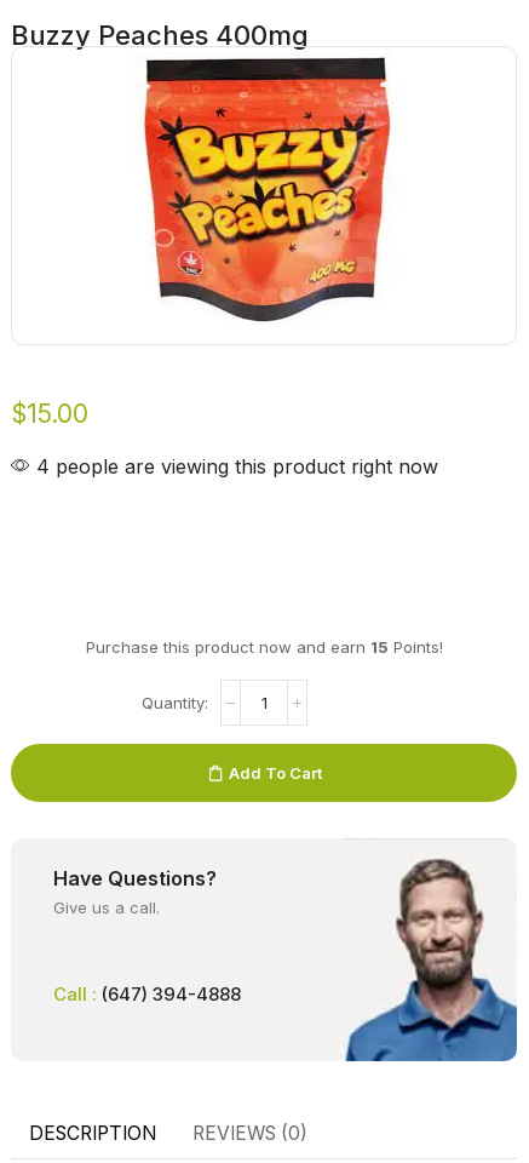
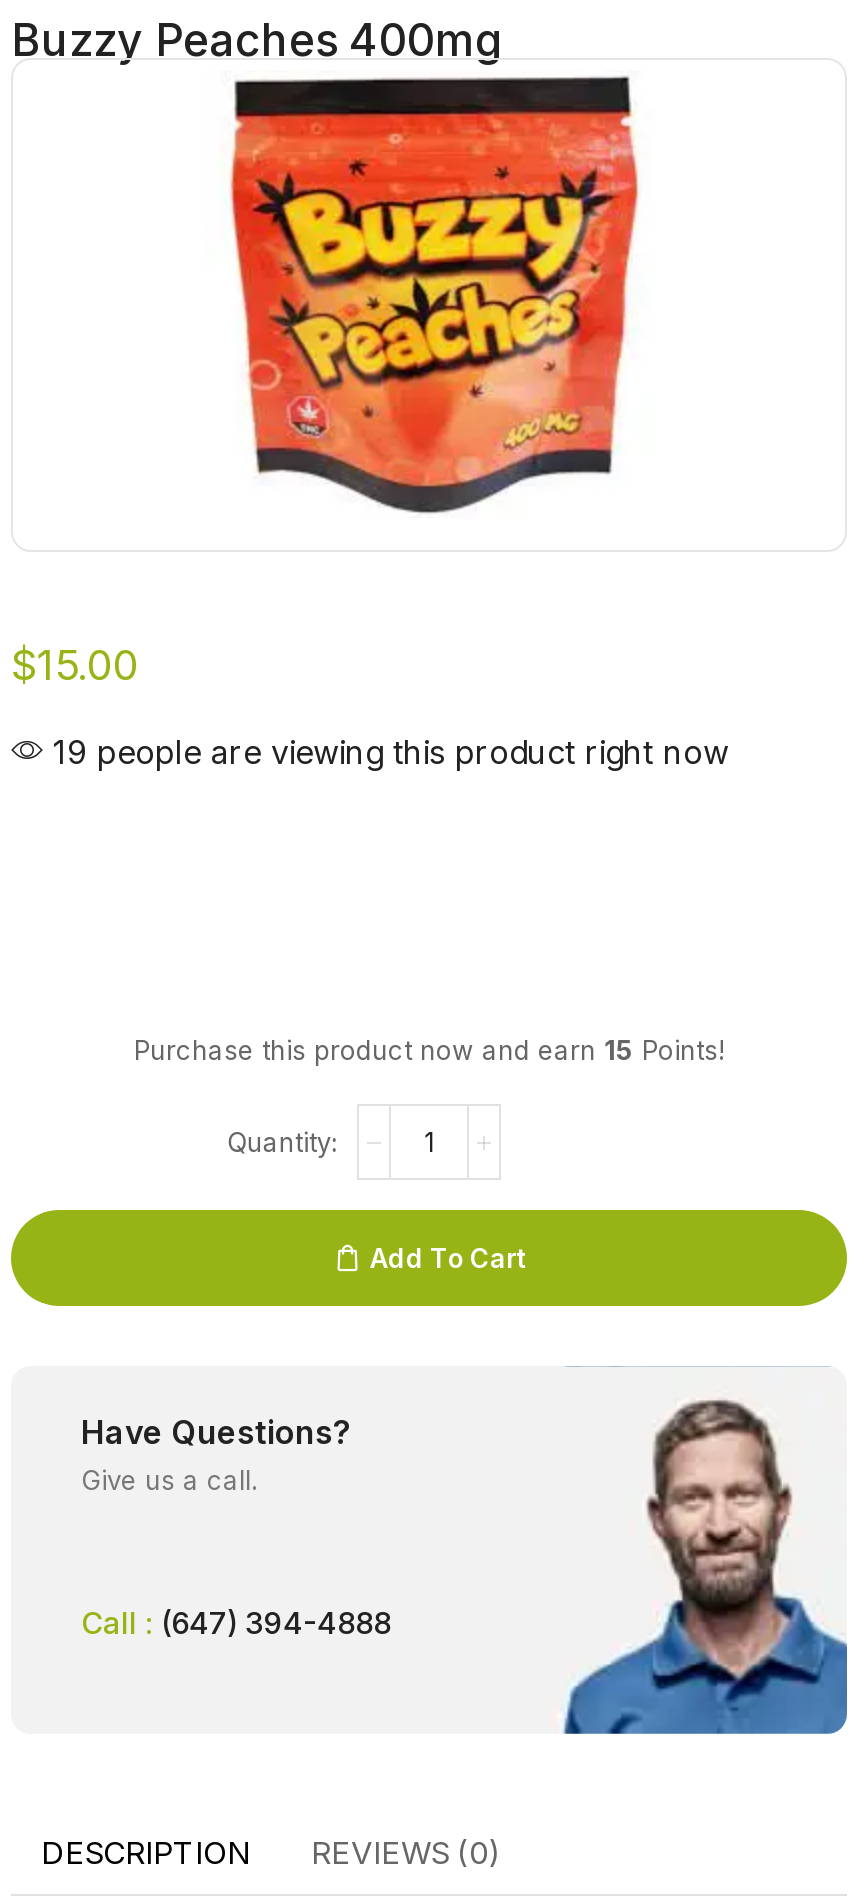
[30,454,438,479] 4 people are viewing this product right now -> [43,732,729,772] 19 people are viewing this product right now

